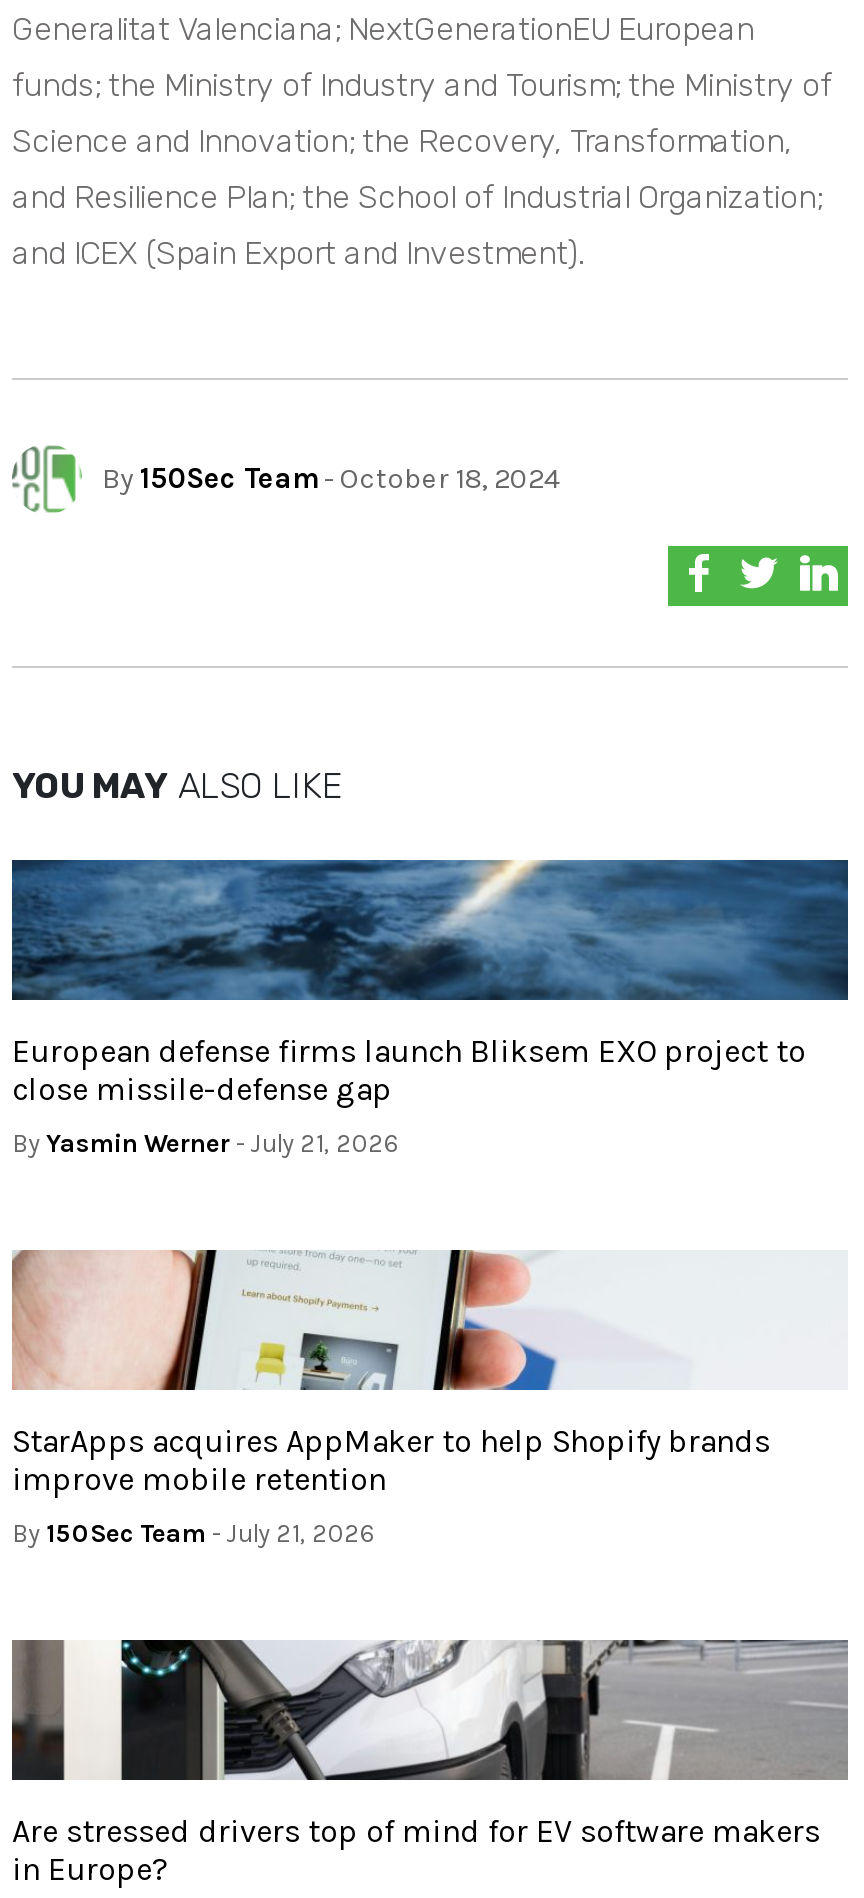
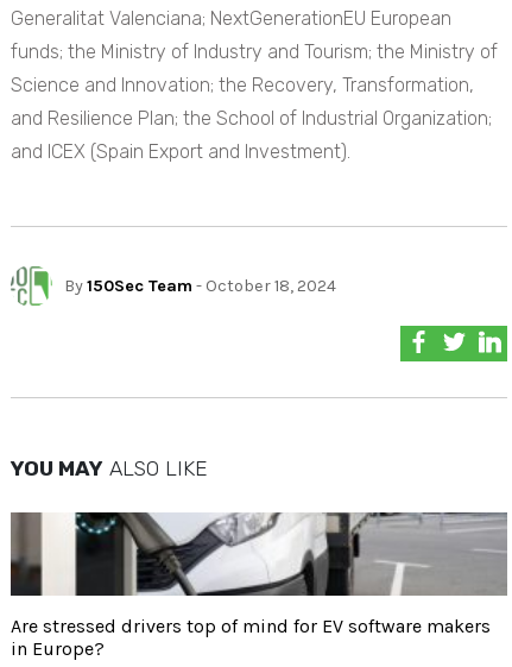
[10,858,850,1158] [image] | European defense firms launch Bliksem EXO project to | close missile-defense gap | By Yasmin Werner - July 21, 2026 -> none
[10,1248,770,1548] [image] | StarApps acquires AppMaker to help Shopify brands | improve mobile retention | By 150Sec Team - July 21, 2026 -> none

